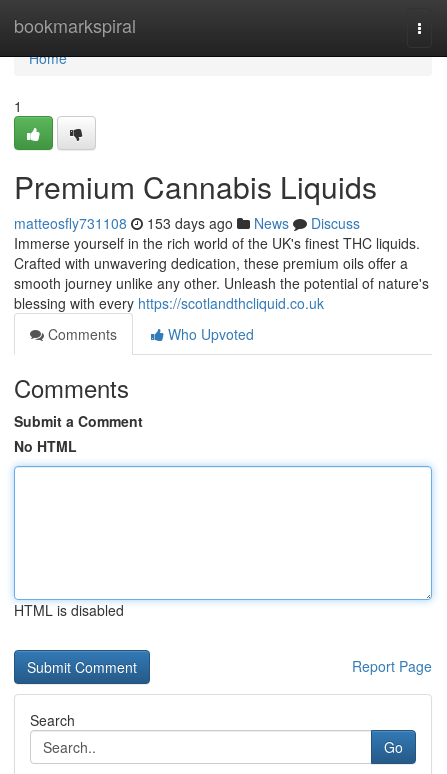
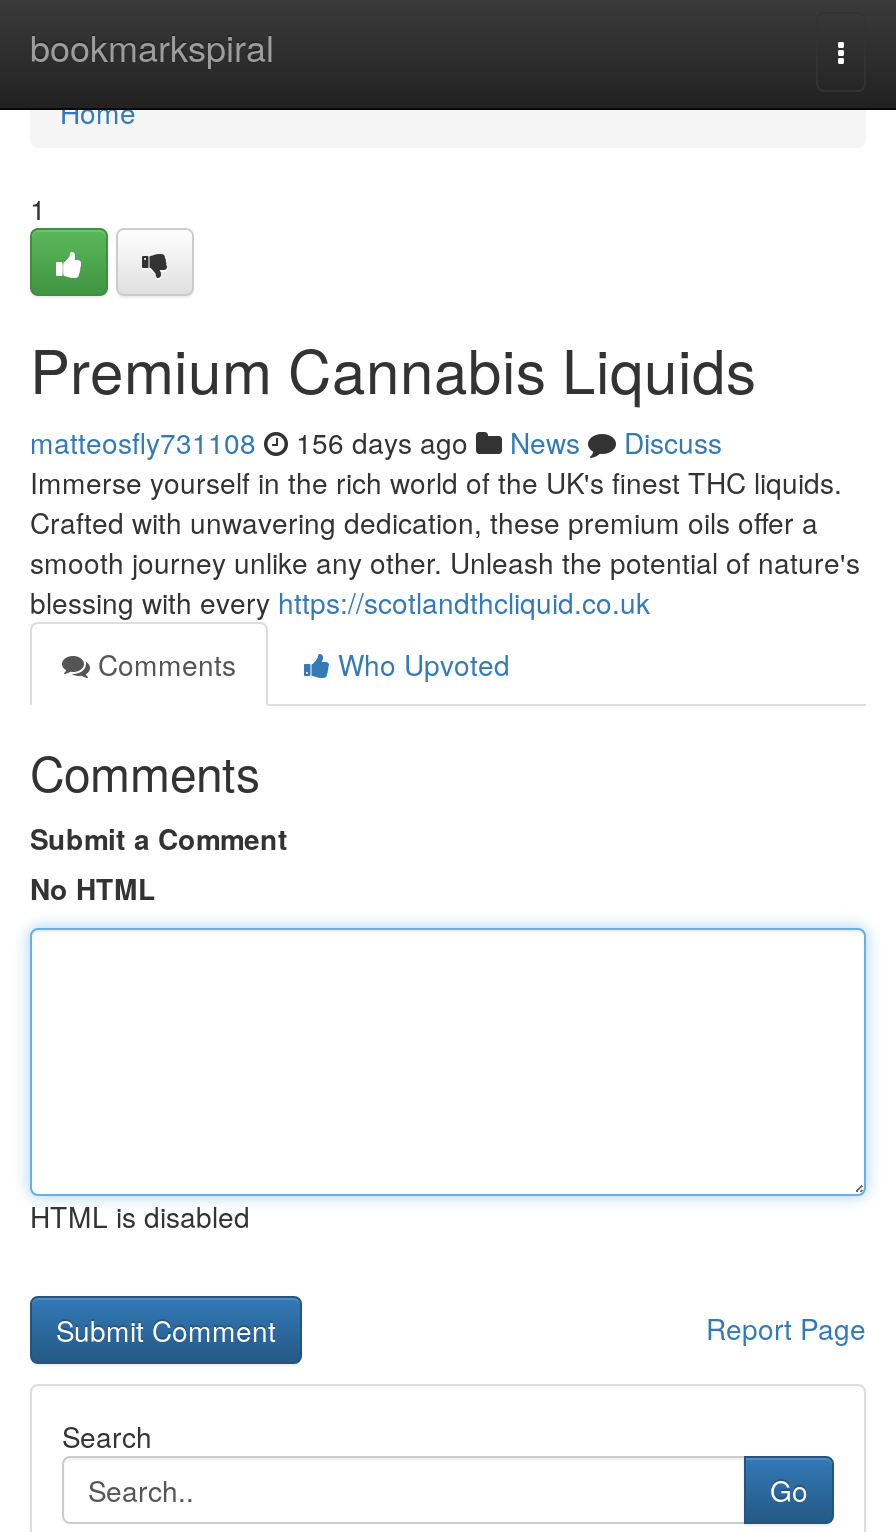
[14,213,360,233] matteosfly731108 153 days ago News Discuss -> [30,422,722,462] matteosfly731108 156 days ago News Discuss

